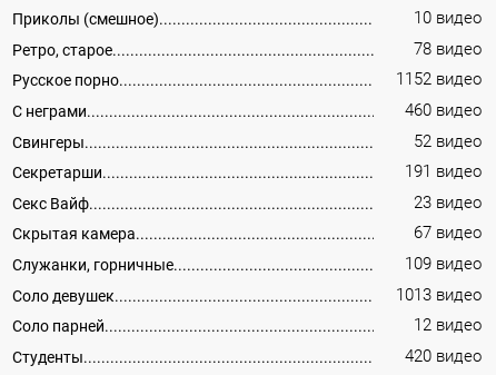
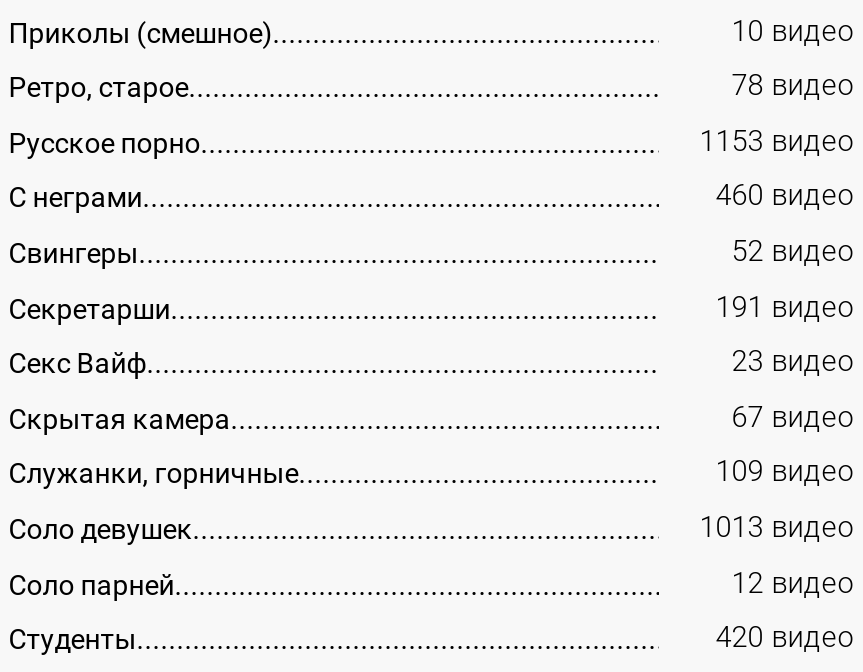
[396,70,482,89] 1152 видео -> [700,125,854,159] 1153 видео

